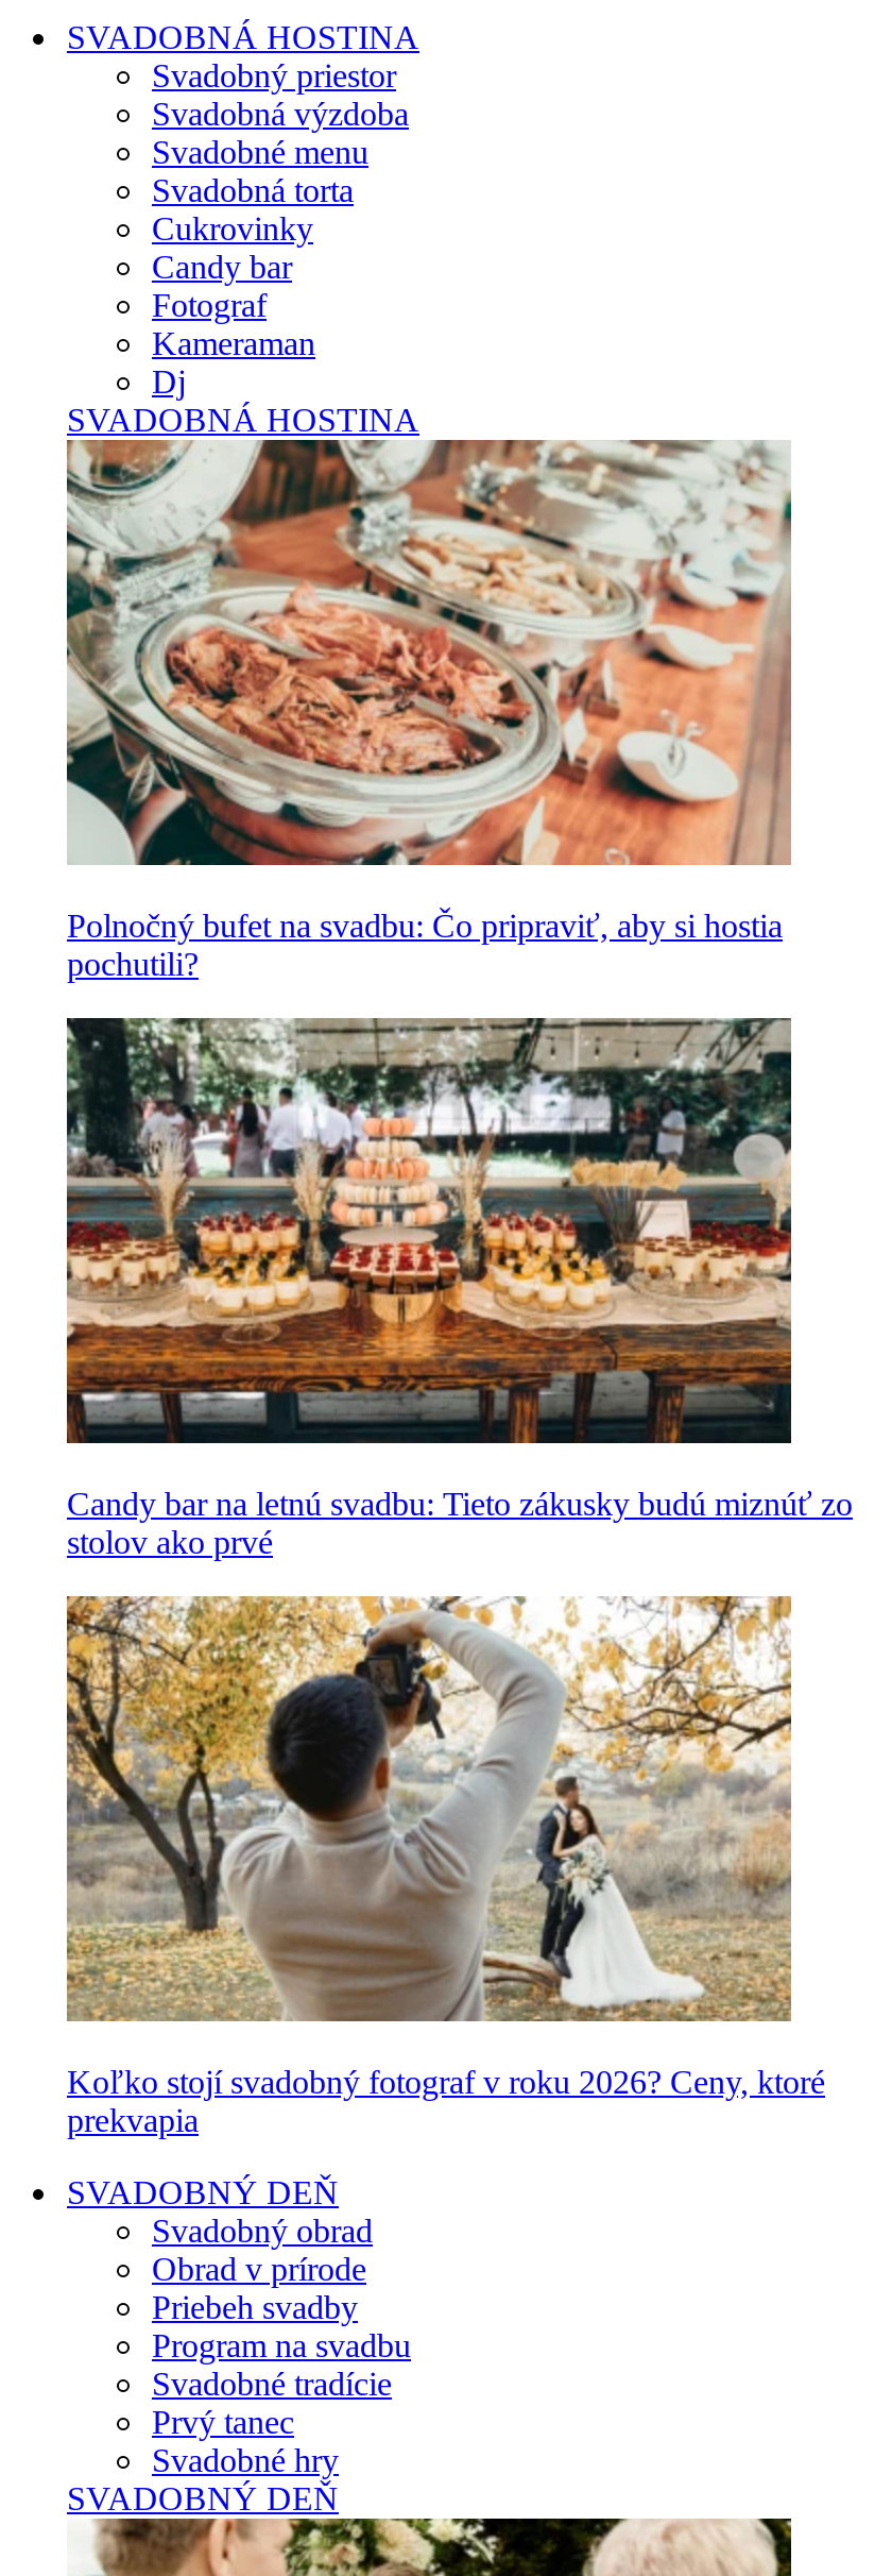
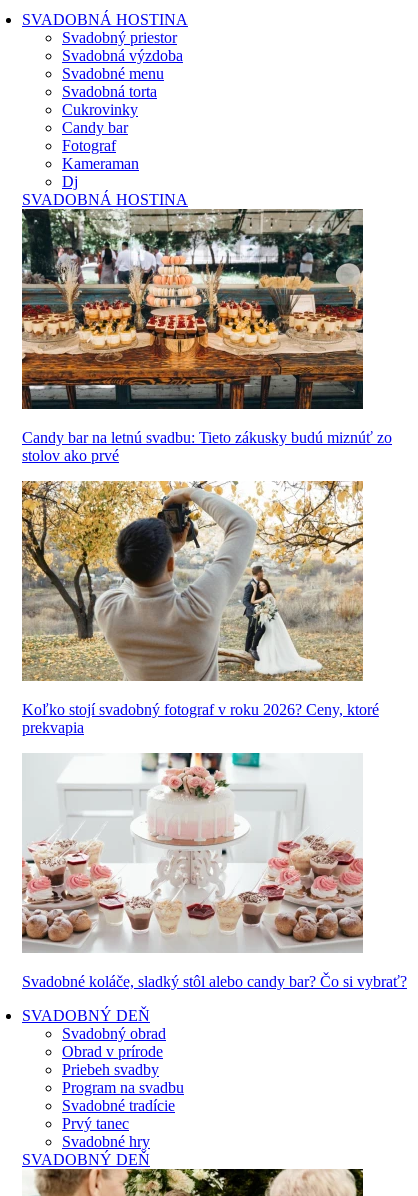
[65,438,793,982] [image] | Polnočný bufet na svadbu: Čo pripraviť, aby si hostia | pochutili? -> none
moved [63,1014,853,2138] -> [20,207,392,736]: [image] | Candy bar na letnú svadbu: Tieto zákusky budú miznúť zo | stolov ako prvé | Koľko stojí svadobný fotograf v roku 2026? Ceny, ktoré | prekvapia
none -> [21,752,407,990] [image] | Svadobné koláče, sladký stôl alebo candy bar? Čo si vybrať?

